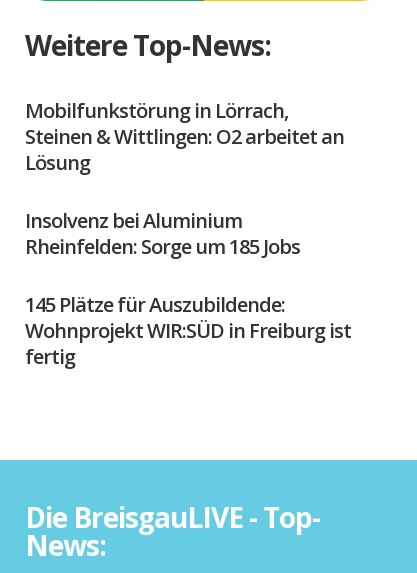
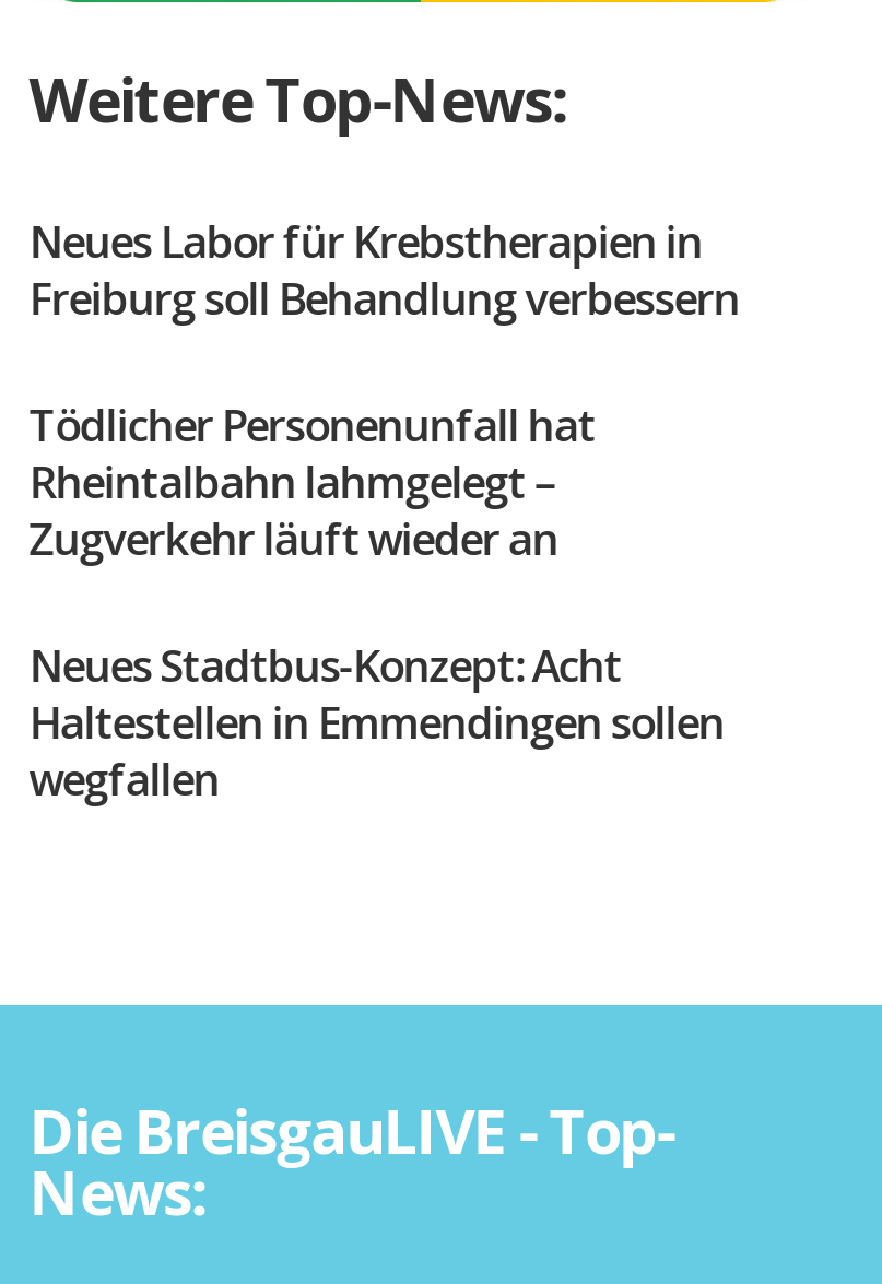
[25,97,344,176] Mobilfunkstörung in Lörrach, | Steinen & Wittlingen: O2 arbeitet an | Lösung -> [29,212,739,328] Neues Labor für Krebstherapien in | Freiburg soll Behandlung verbessern
[25,207,300,260] Insolvenz bei Aluminium | Rheinfelden: Sorge um 185 Jobs -> [29,396,595,569] Tödlicher Personenunfall hat | Rheintalbahn lahmgelegt – | Zugverkehr läuft wieder an
[25,291,351,370] 145 Plätze für Auszubildende: | Wohnprojekt WIR:SÜD in Freiburg ist | fertig -> [29,636,724,809] Neues Stadtbus-Konzept: Acht | Haltestellen in Emmendingen sollen | wegfallen

